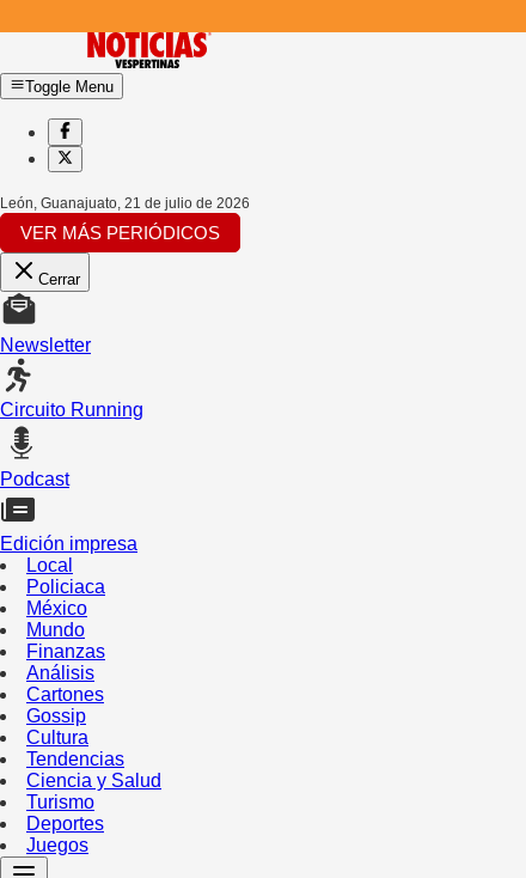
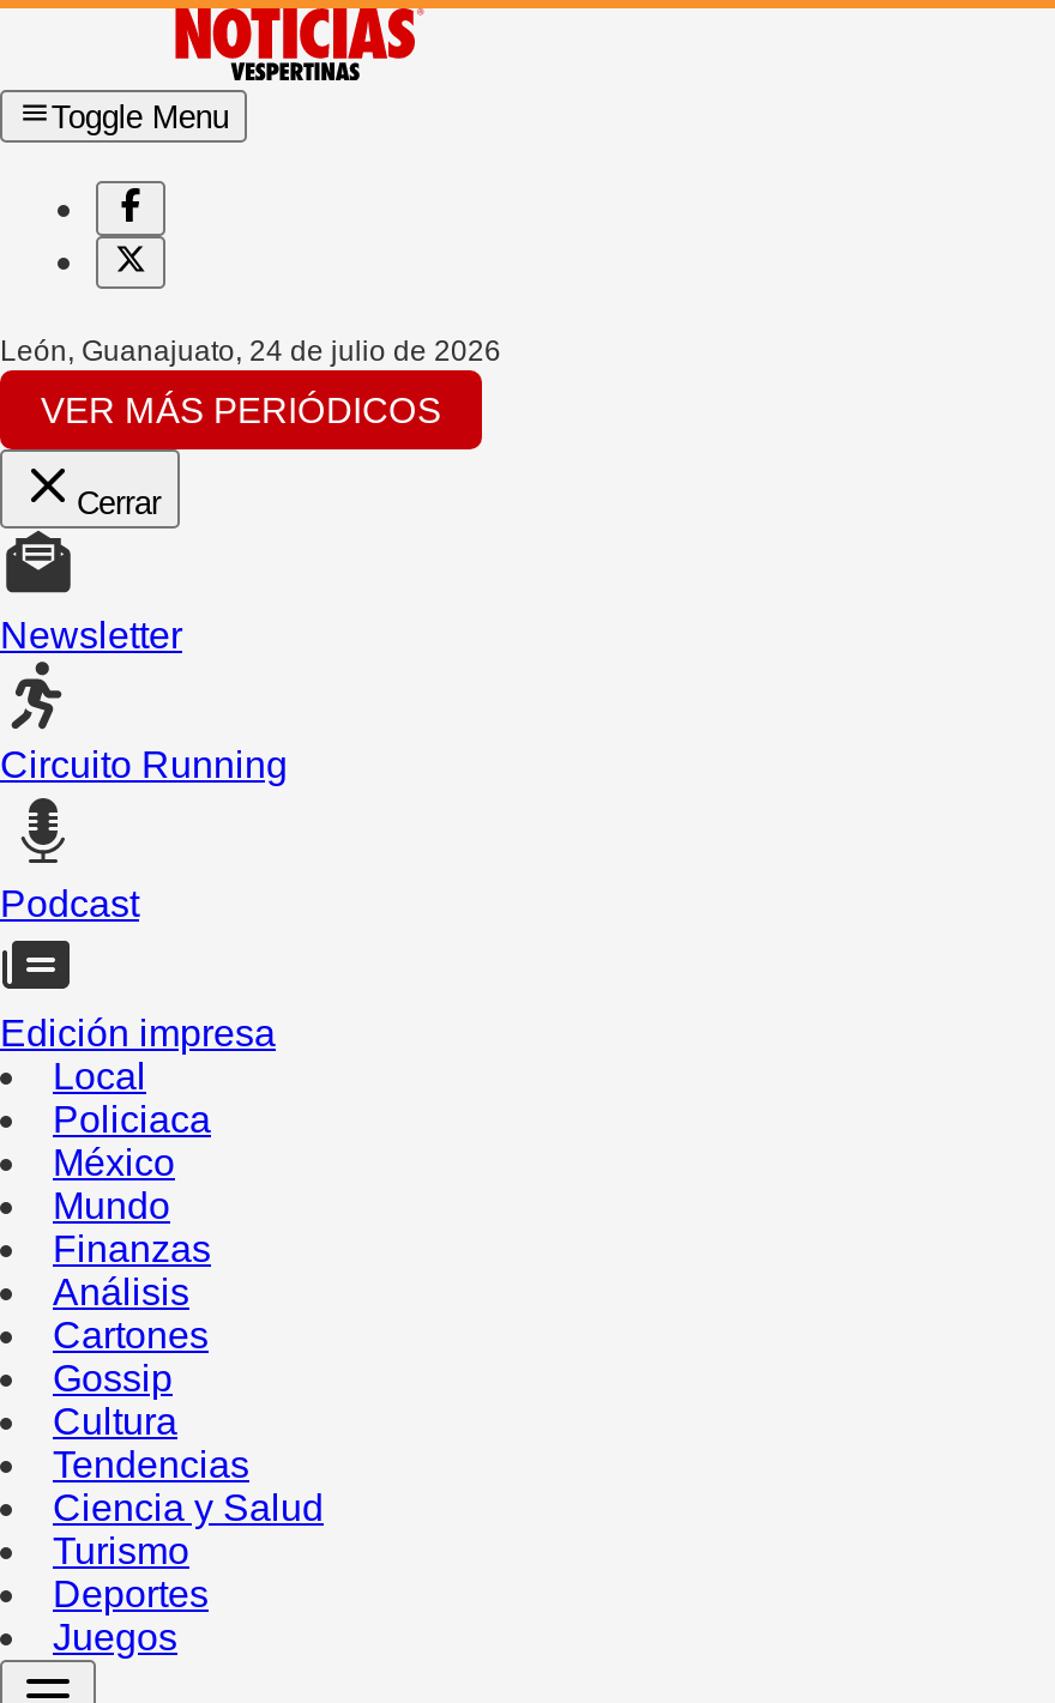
[0,195,250,212] León, Guanajuato, 21 de julio de 2026 -> [0,334,501,368] León, Guanajuato, 24 de julio de 2026

